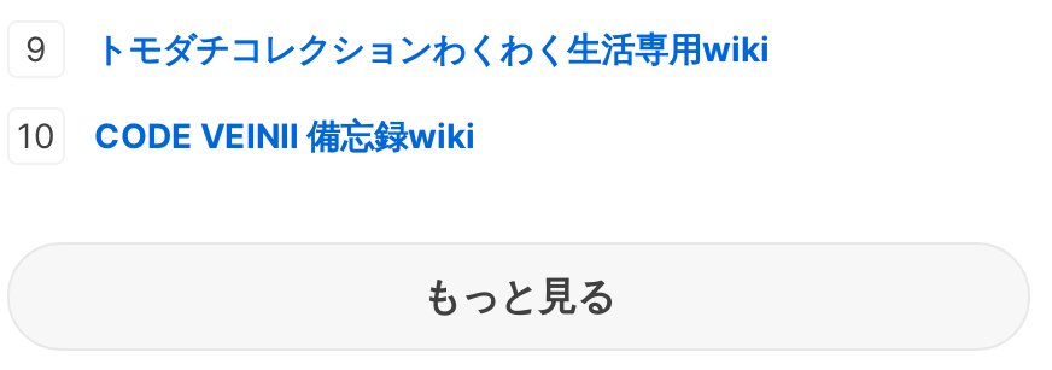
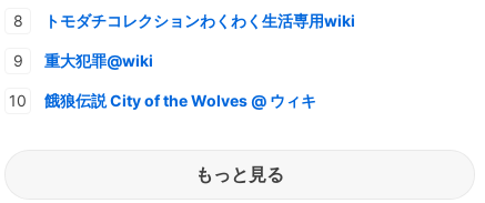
[94,114,475,155] CODE VEINⅡ 備忘録wiki -> [44,51,316,109] 重大犯罪@wiki | 餓狼伝説 City of the Wolves @ ウィキ

